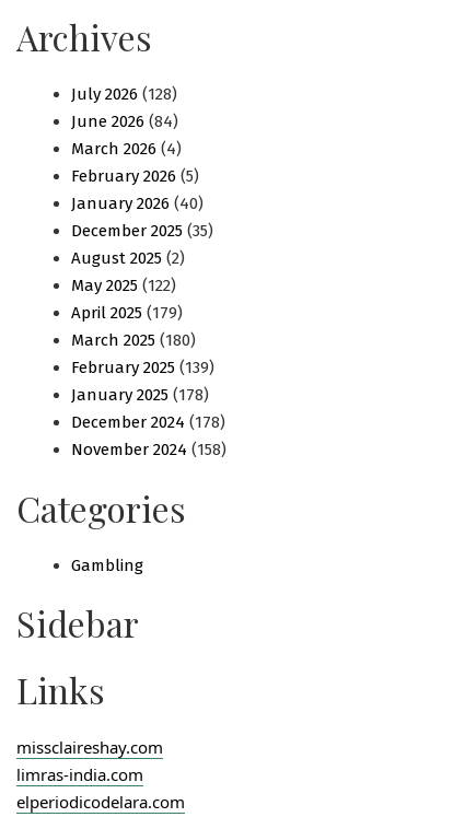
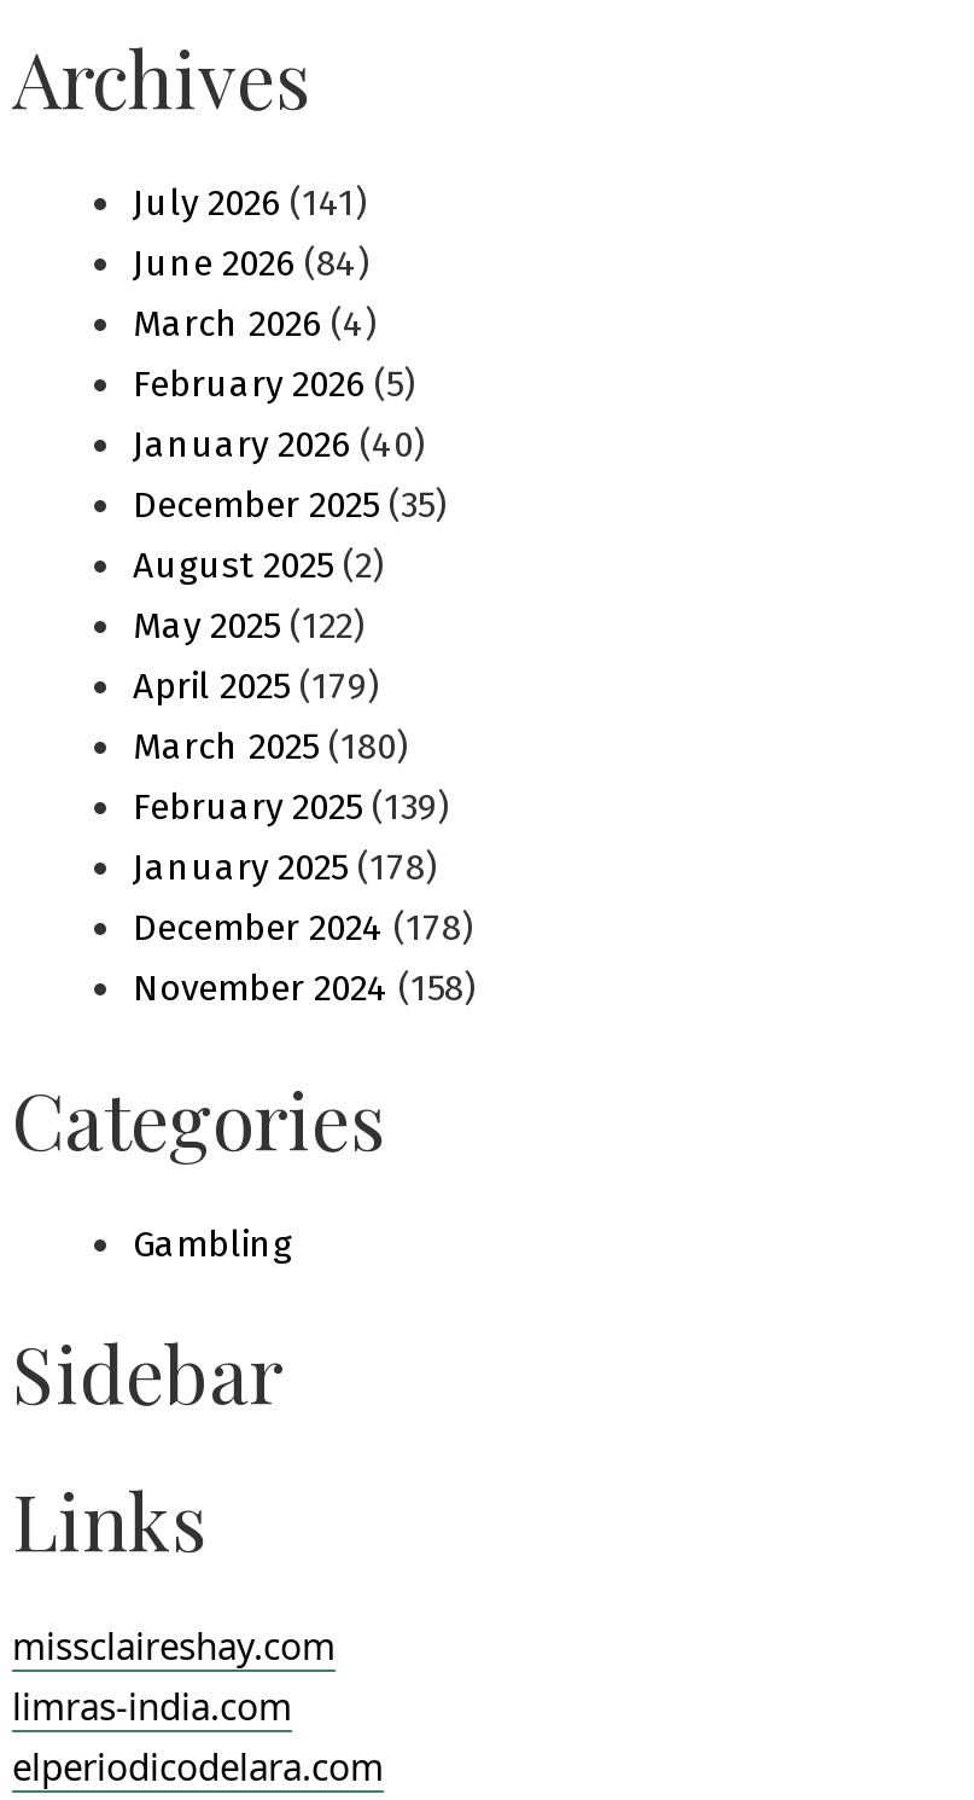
[71,84,177,103] July 2026 (128) -> [133,180,367,223] July 2026 (141)

